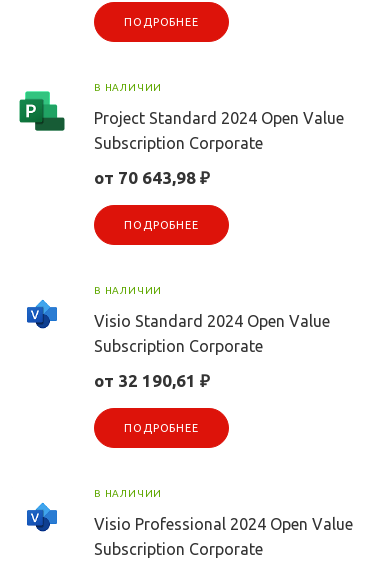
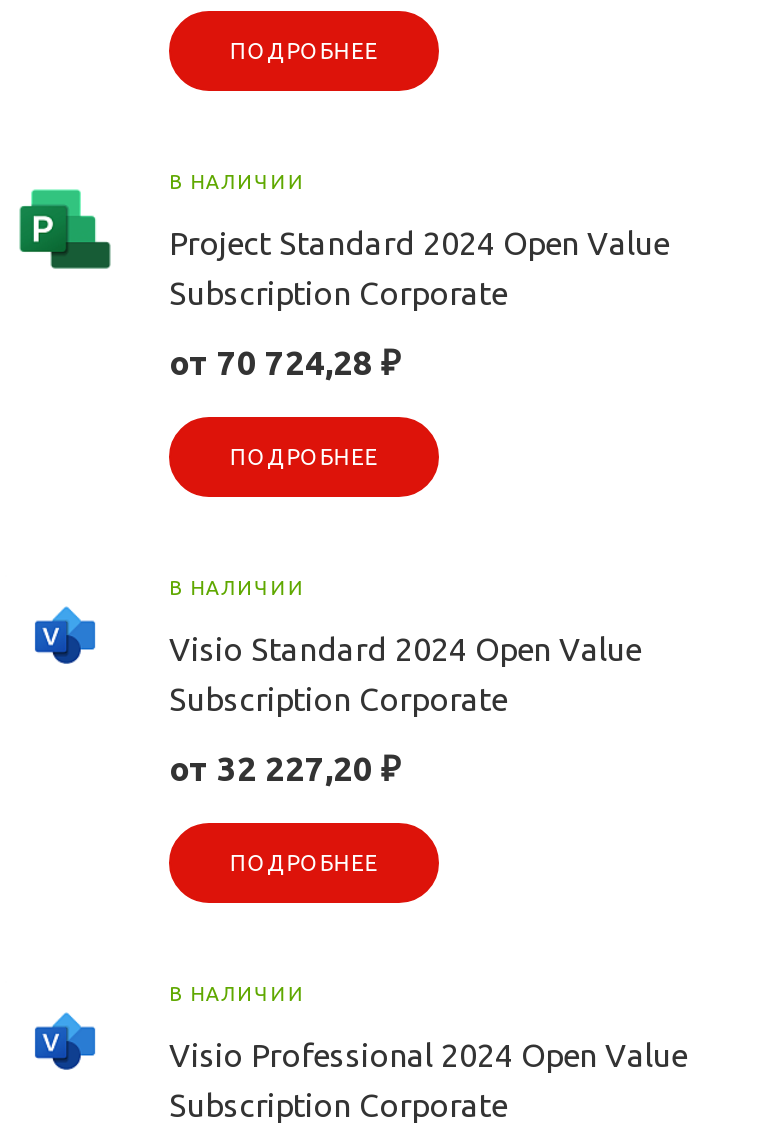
[94,168,210,187] от 70 643,98 ₽ -> [169,343,401,381] от 70 724,28 ₽
[94,371,210,390] от 32 190,61 ₽ -> [169,749,401,787] от 32 227,20 ₽

